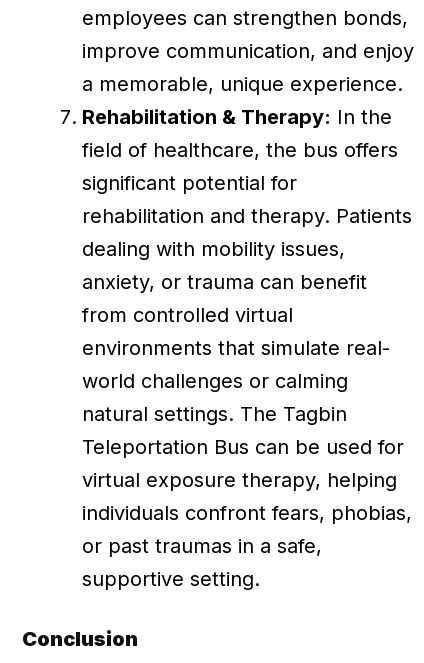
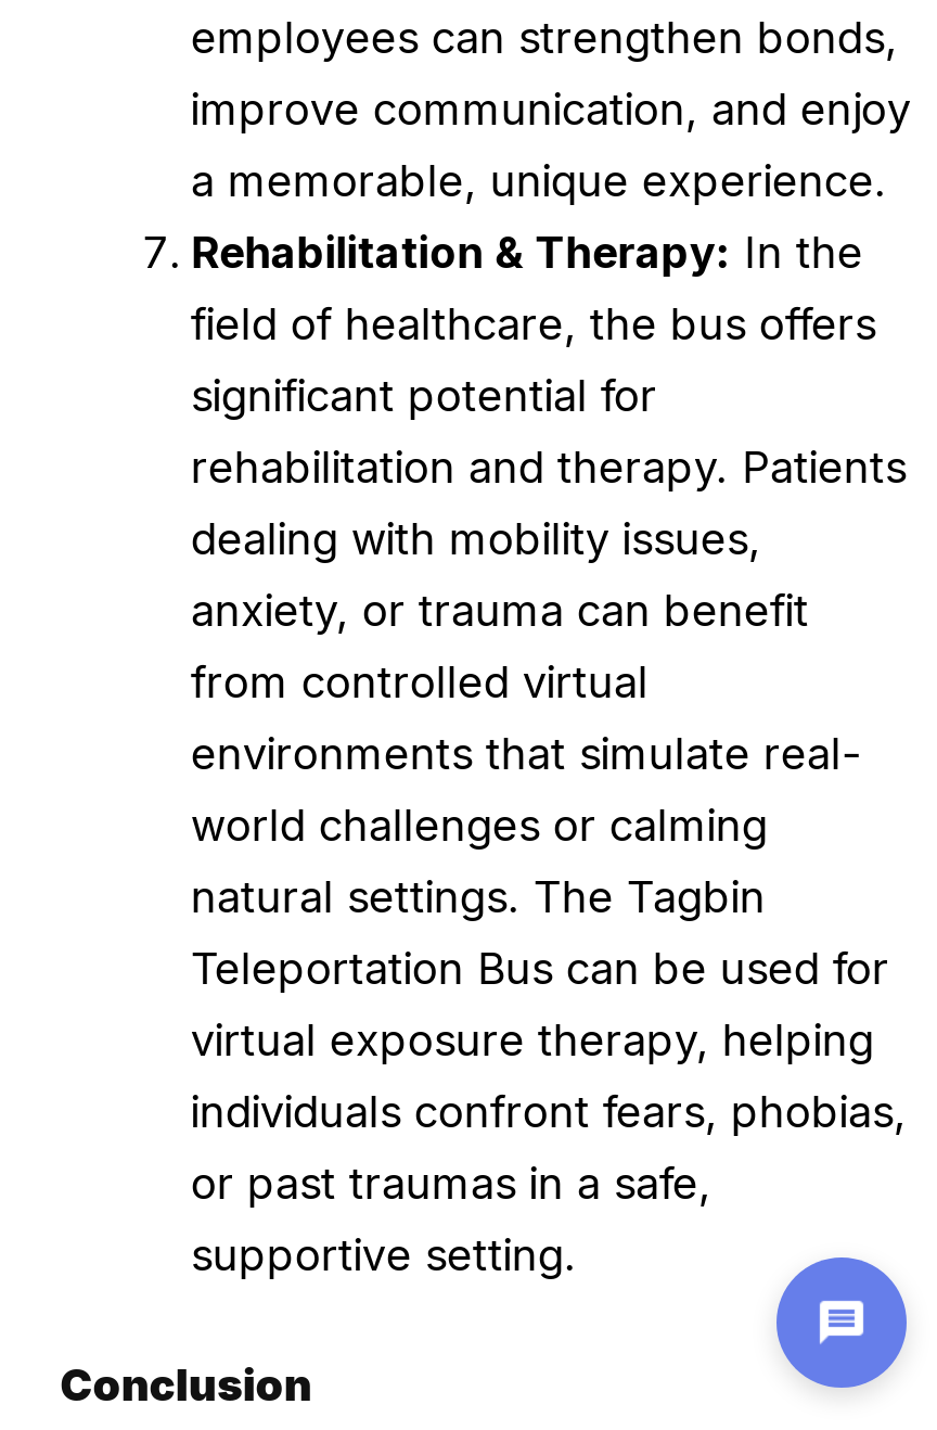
none -> [774,1255,909,1392] [image]

